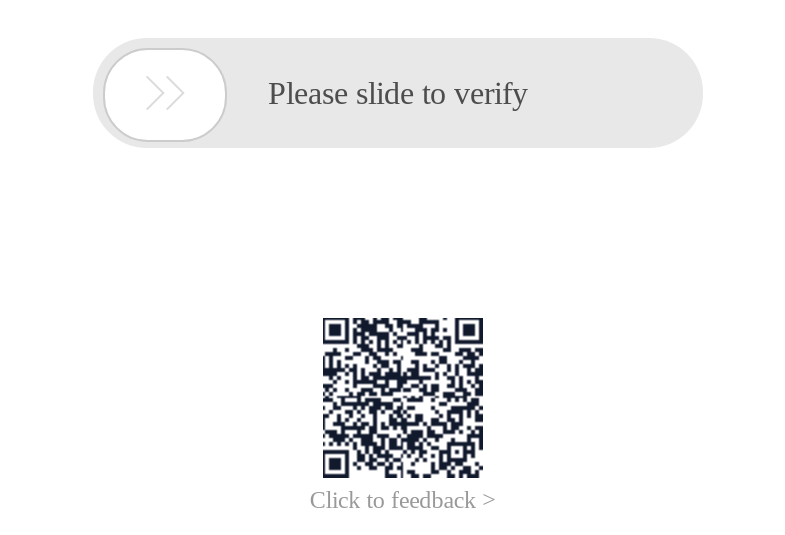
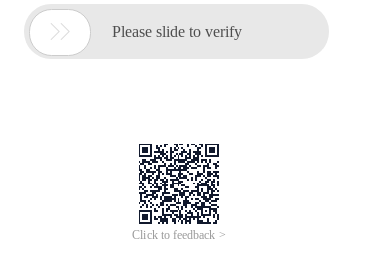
[321,316,485,480] [image] -> [139,143,220,225] [image]

